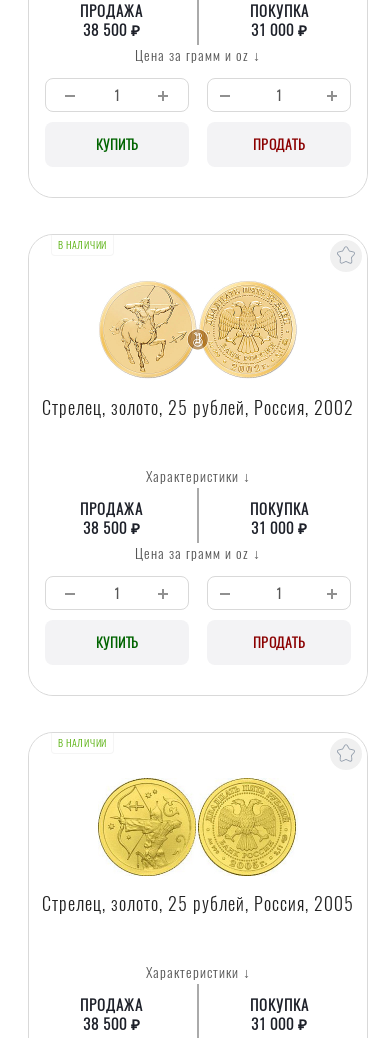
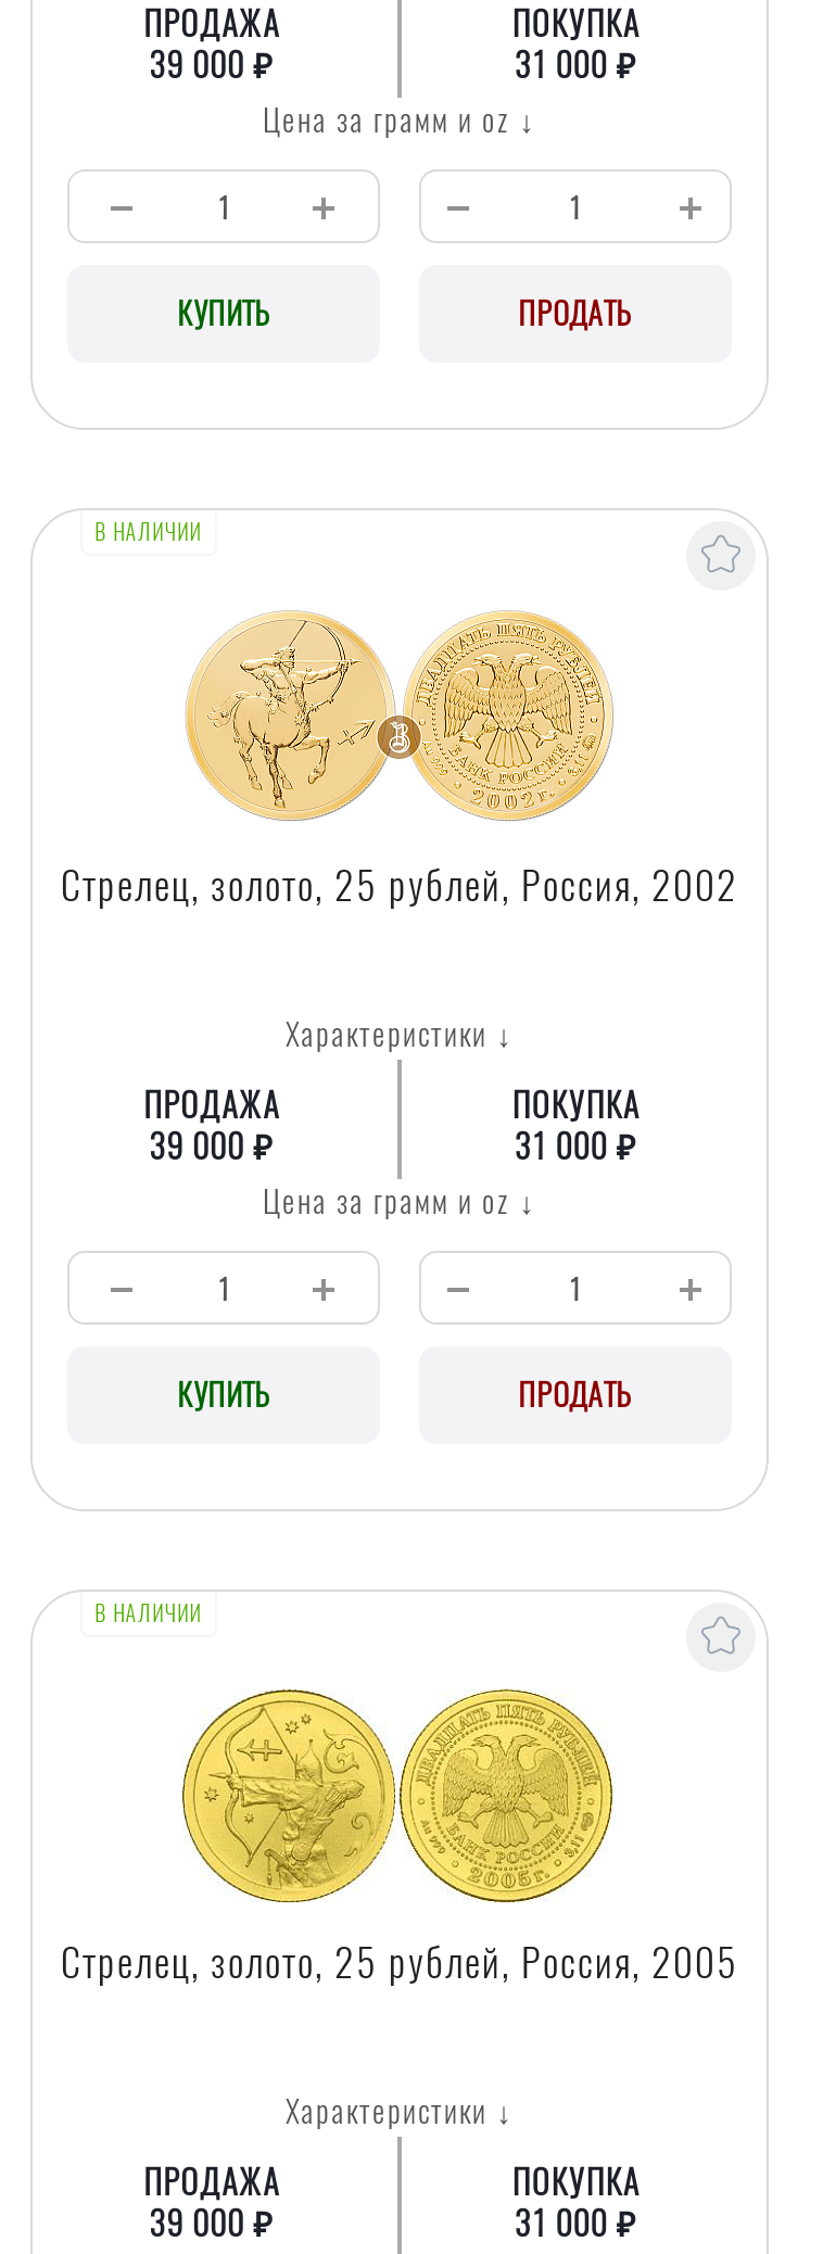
[83,20,141,40] 38 500 ₽ -> [149,44,275,87] 39 000 ₽
[83,518,141,538] 38 500 ₽ -> [149,1125,275,1169] 39 000 ₽
[83,1014,141,1034] 38 500 ₽ -> [149,2202,275,2246] 39 000 ₽

